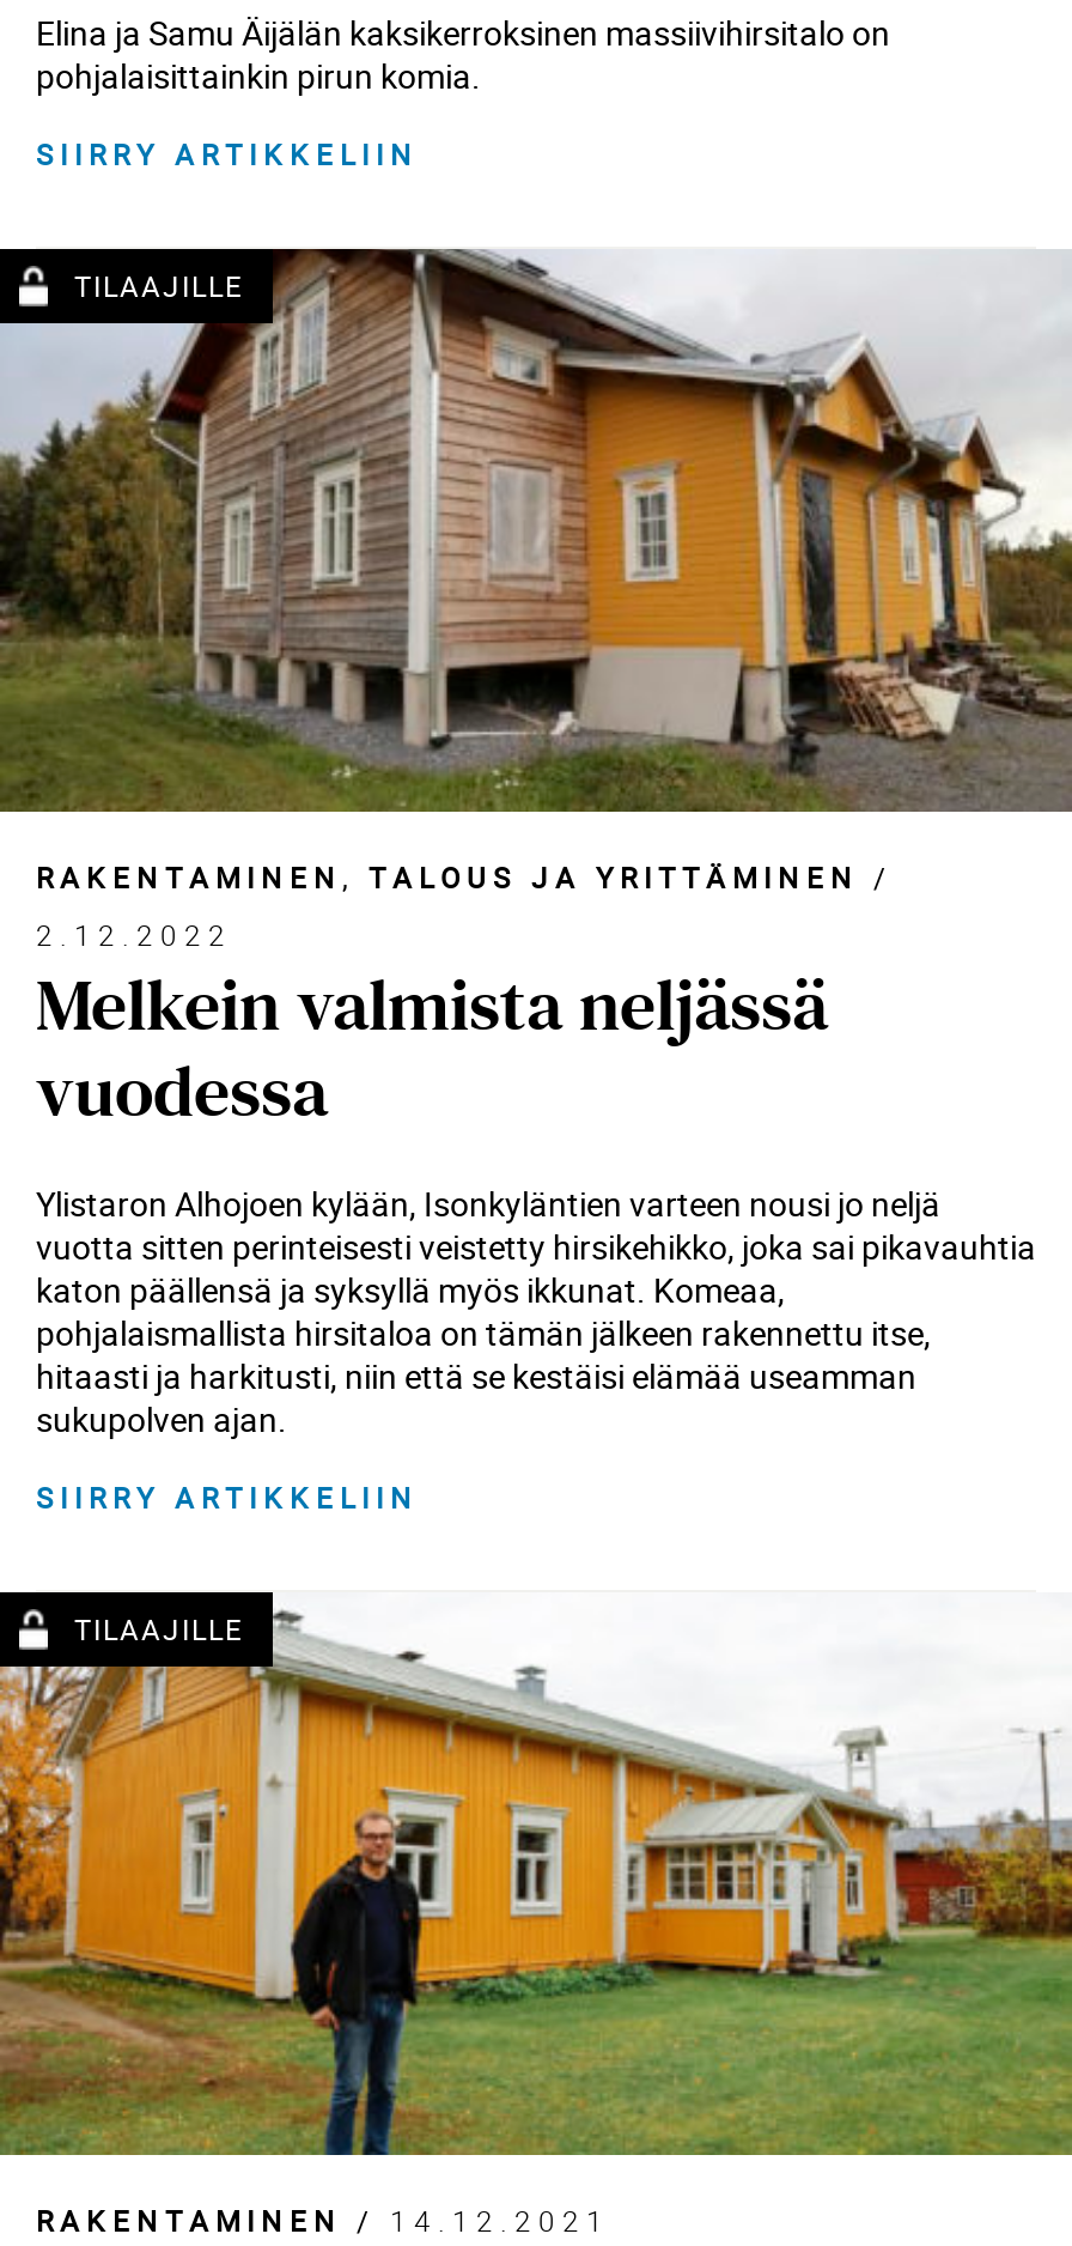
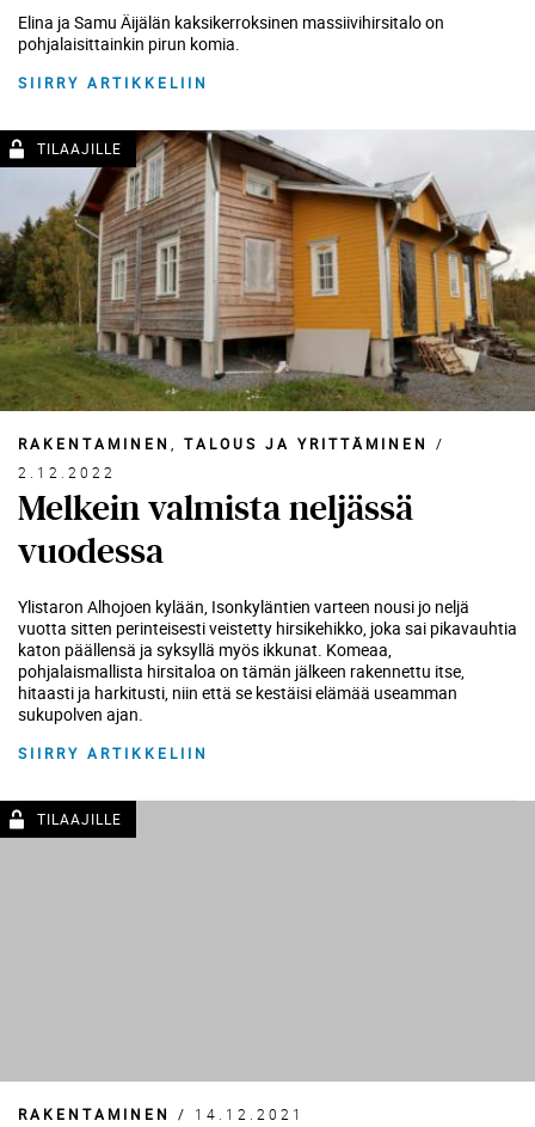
[7,1595,1065,2155] [image] -> none

